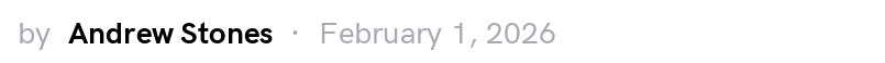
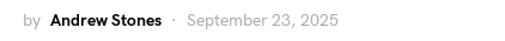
[319,15,556,52] February 1, 2026 -> [187,11,339,30] September 23, 2025

